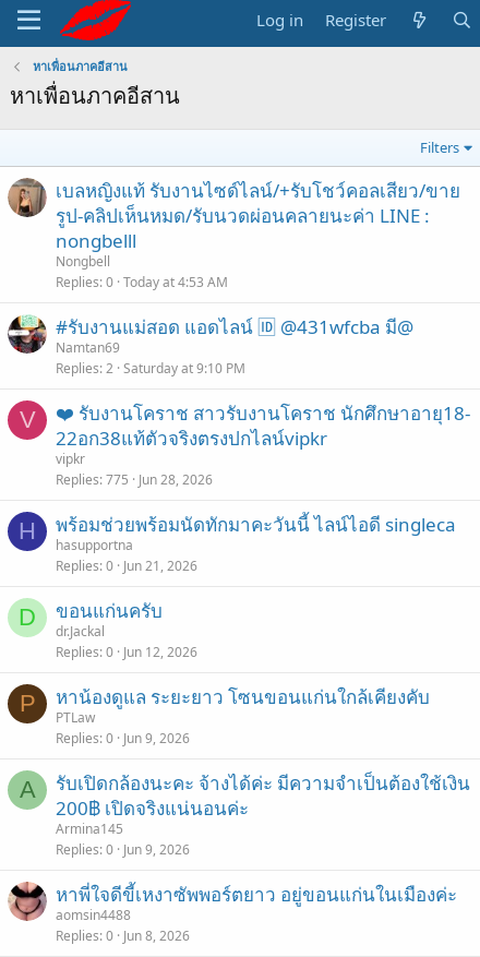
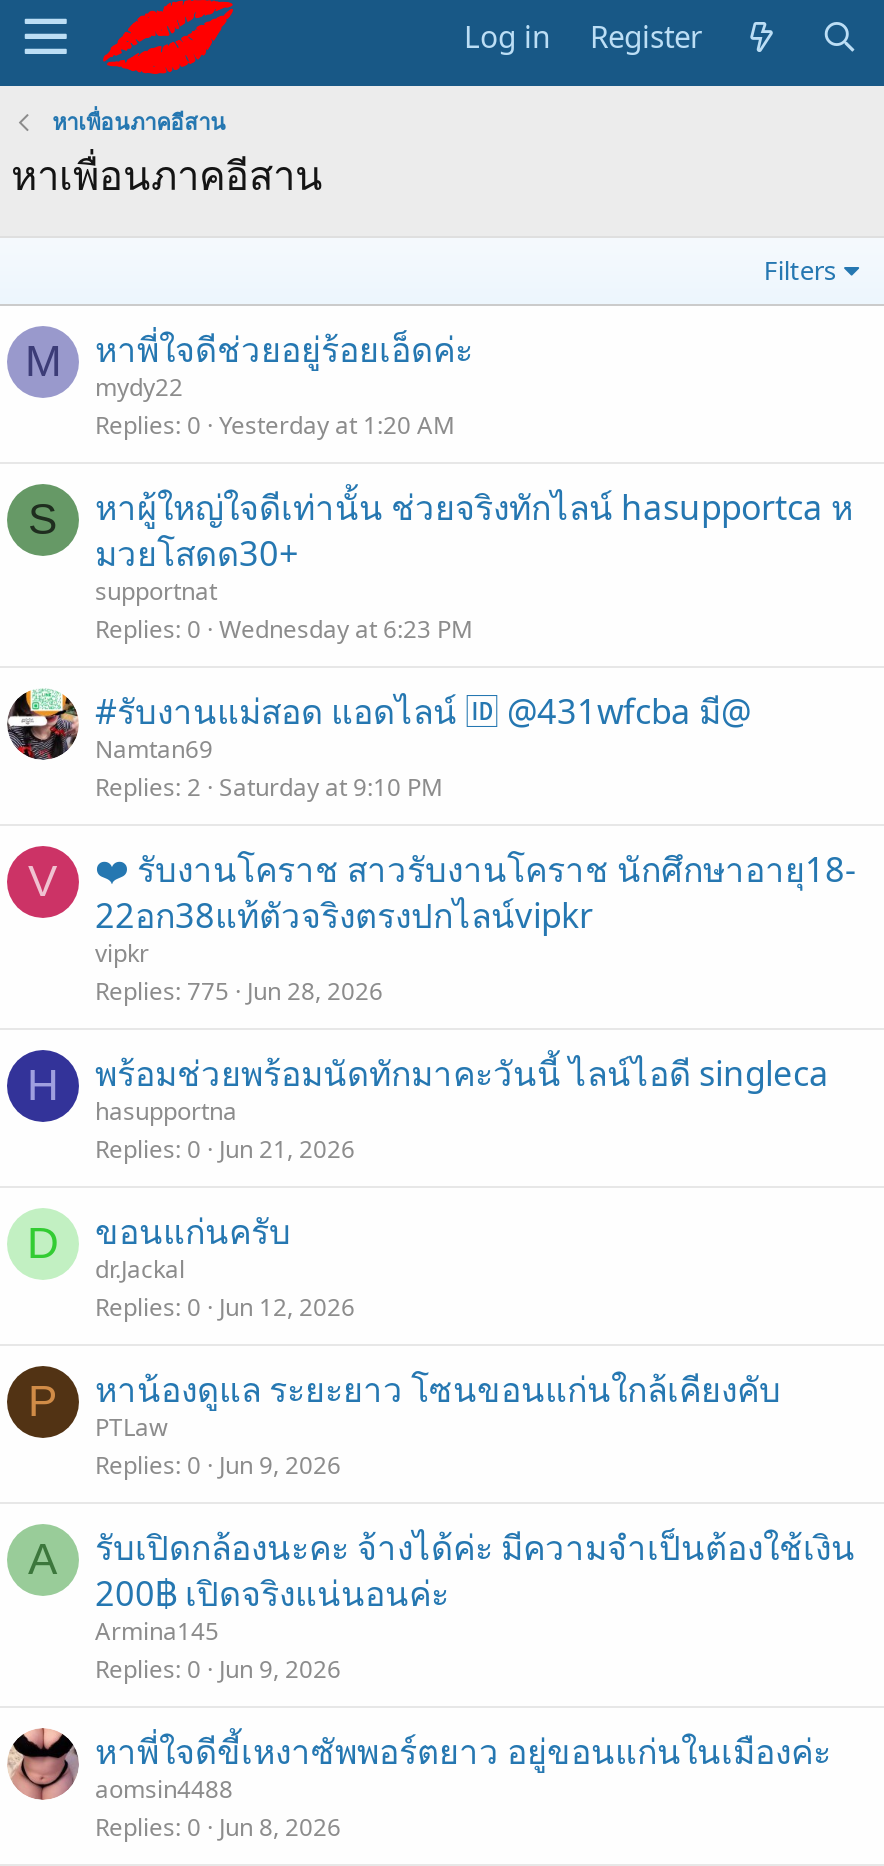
[56,178,460,291] เบลหญิงแท้ รับงานไซด์ไลน์/+รับโชว์คอลเสียว/ขาย | รูป-คลิปเห็นหมด/รับนวดผ่อนคลายนะค่า LINE : | nongbelll | Nongbell | Replies 0 Today at 4:53 AM -> [25,326,853,646] M | หาพี่ใจดีช่วยอยู่ร้อยเอ็ดค่ะ | mydy22 | Replies 0 Yesterday at 1:20 AM | S | หาผู้ใหญ่ใจดีเท่านั้น ช่วยจริงทักไลน์ hasupportca ห | มวยโสดด30+ | supportnat | Replies 0 Wednesday at 6:23 PM

